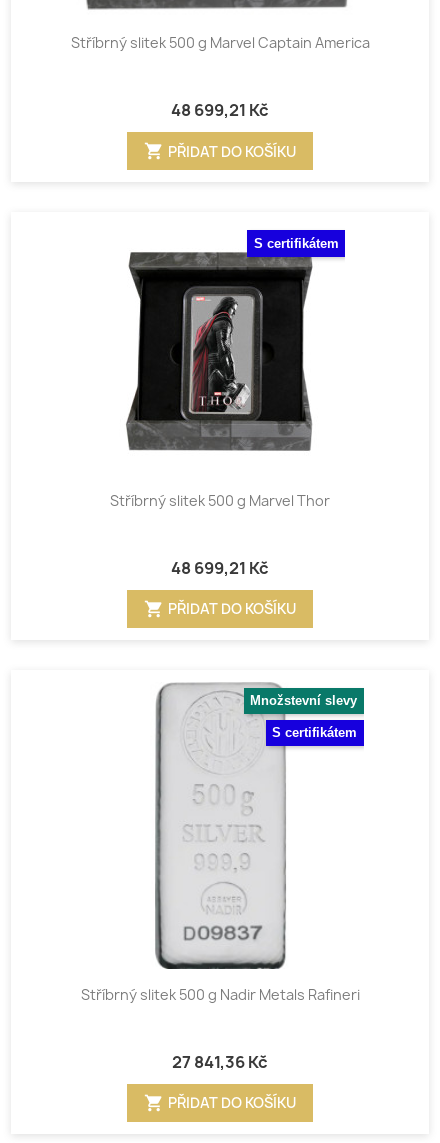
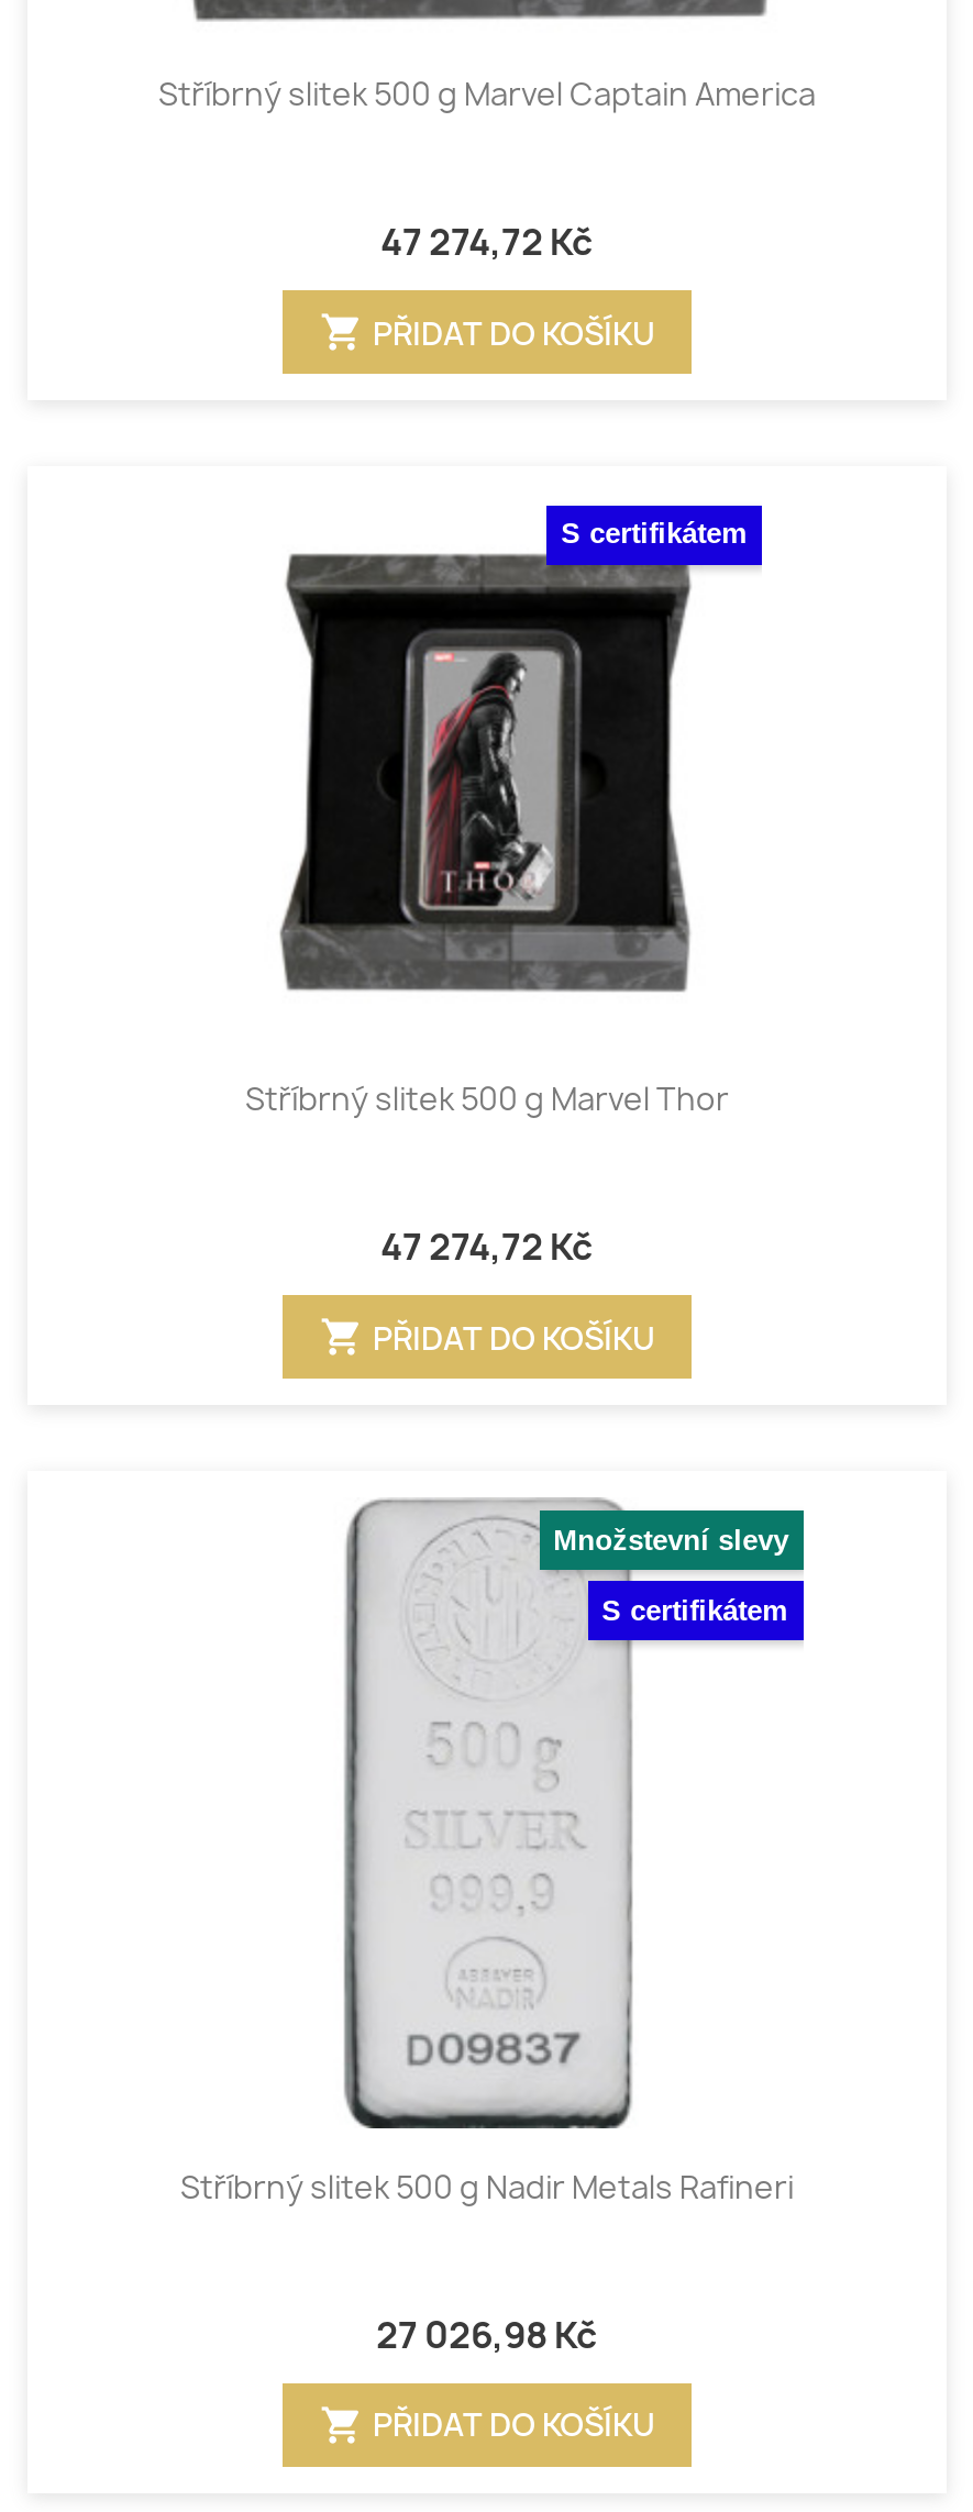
[171,99,269,121] 48 699,21 Kč -> [380,219,594,267] 47 274,72 Kč
[171,557,269,579] 48 699,21 Kč -> [380,1224,594,1272] 47 274,72 Kč
[172,1051,268,1073] 27 841,36 Kč -> [376,2310,598,2359] 27 026,98 Kč

